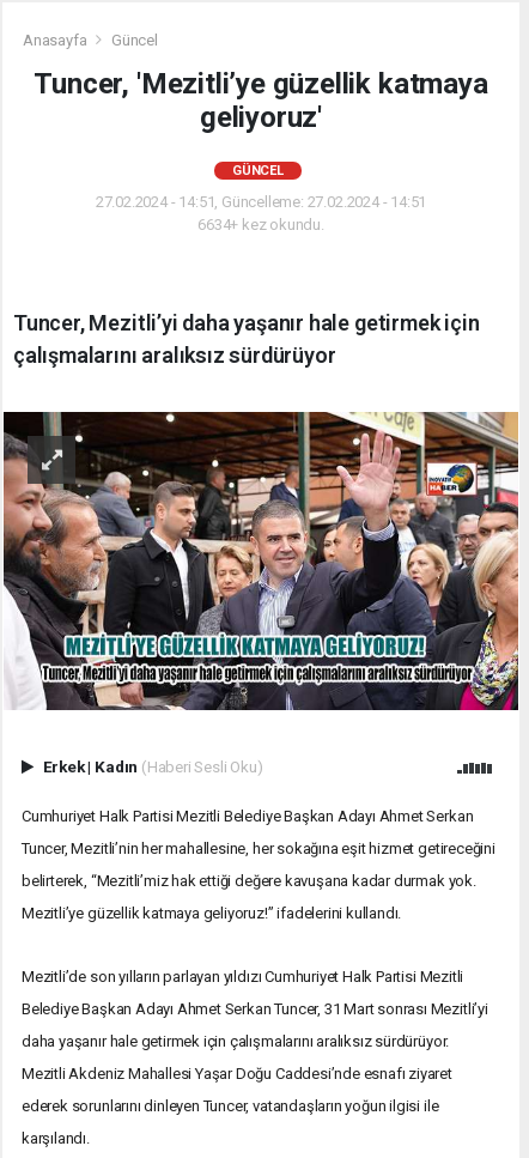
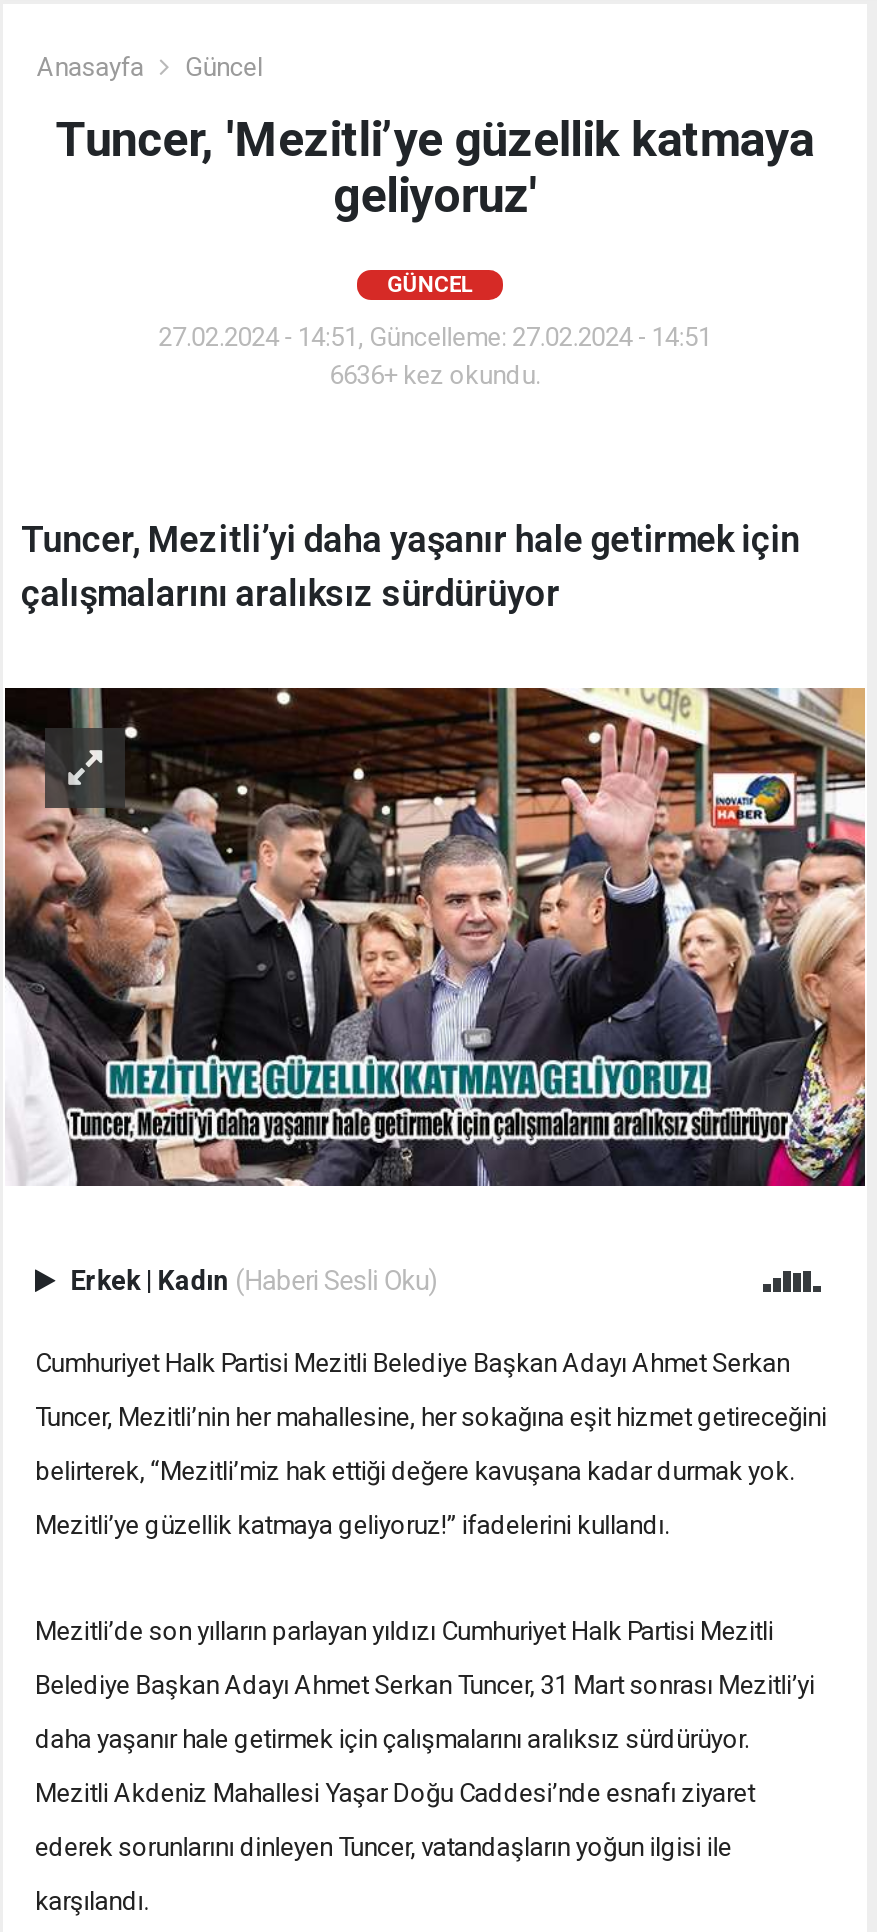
[198,215,324,233] 6634+ kez okundu. -> [329,360,541,390] 6636+ kez okundu.

